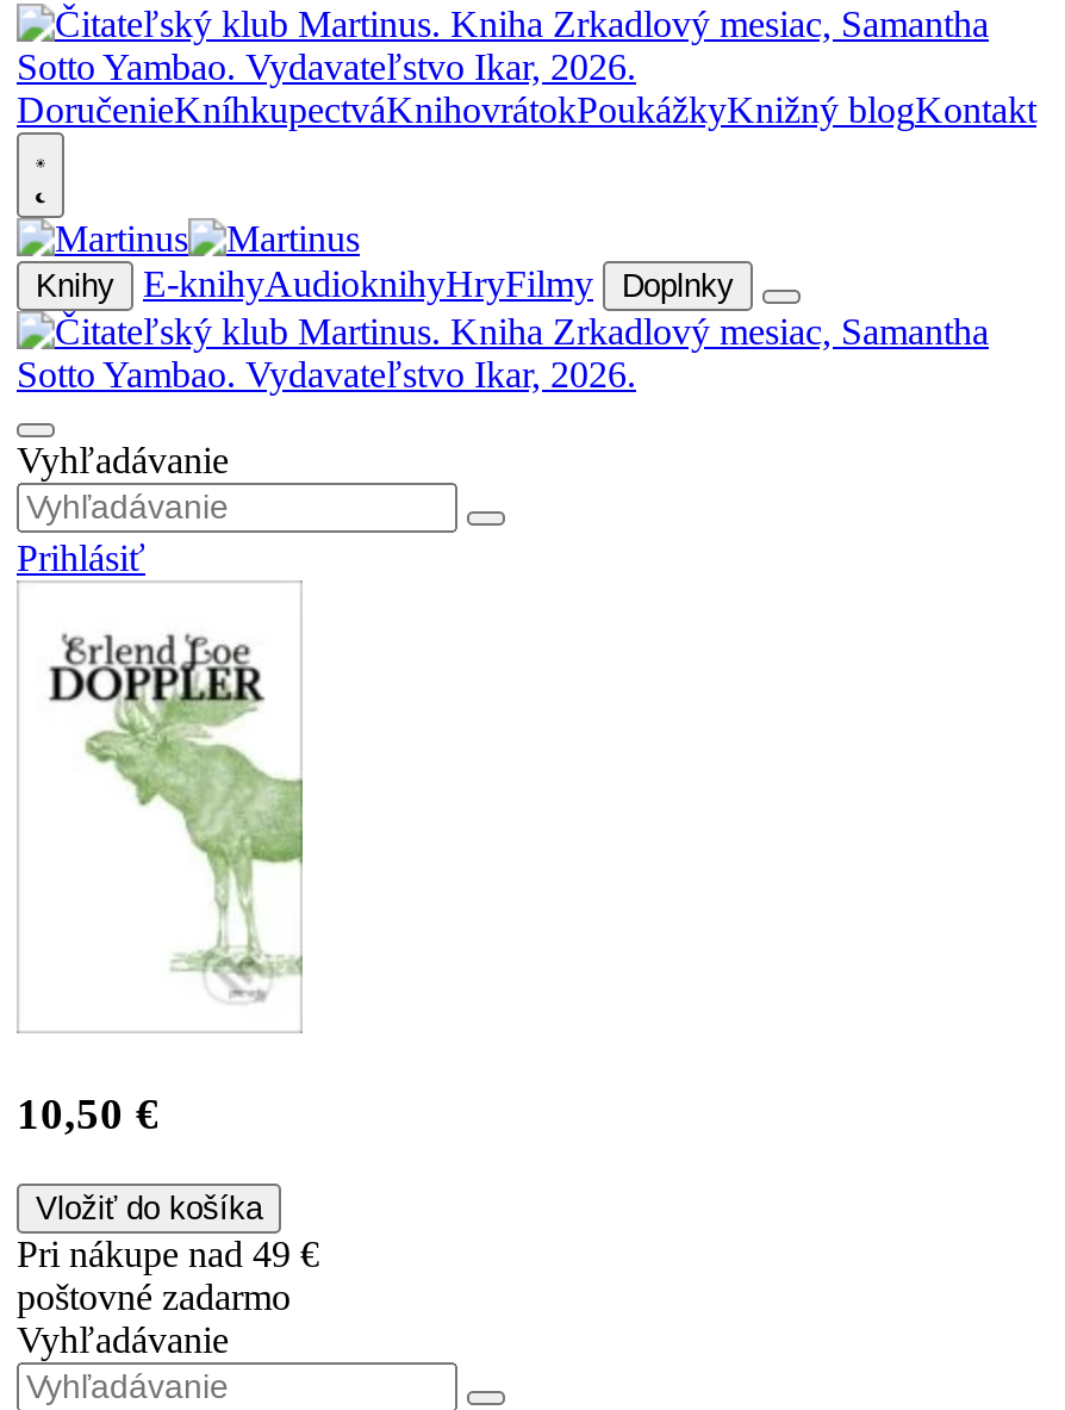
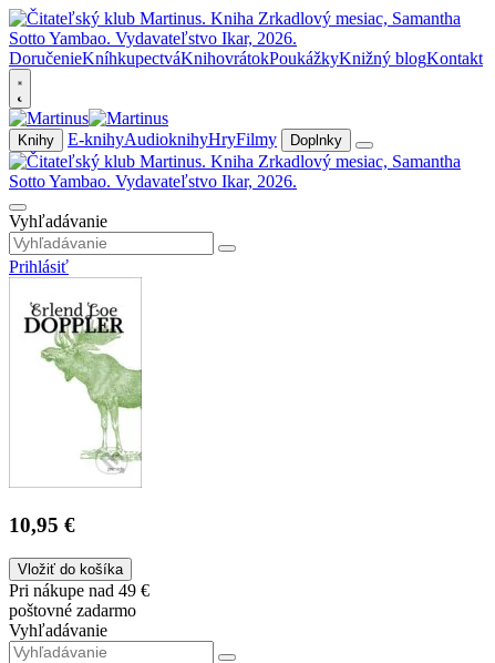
[17,1087,160,1138] 10,50 € -> [9,513,75,536] 10,95 €

